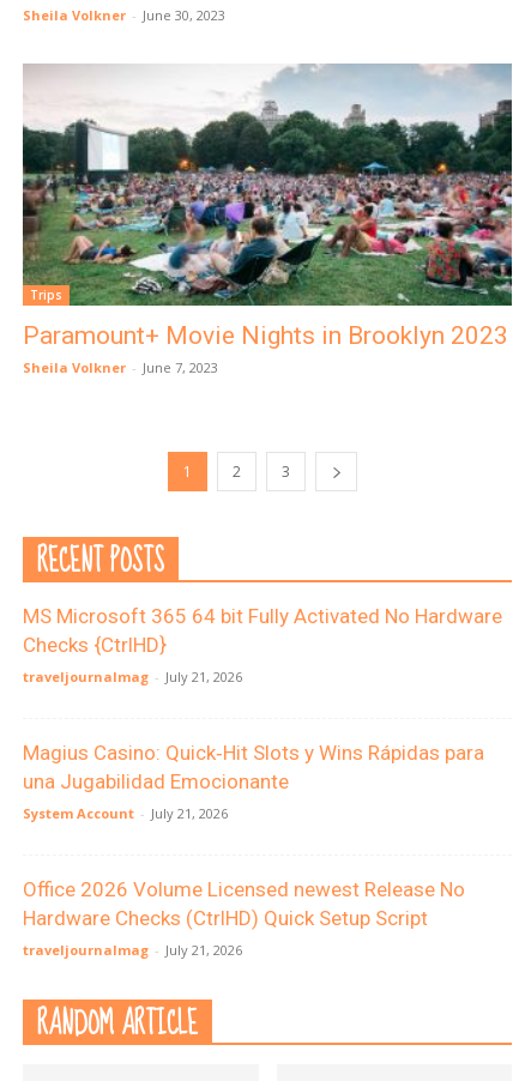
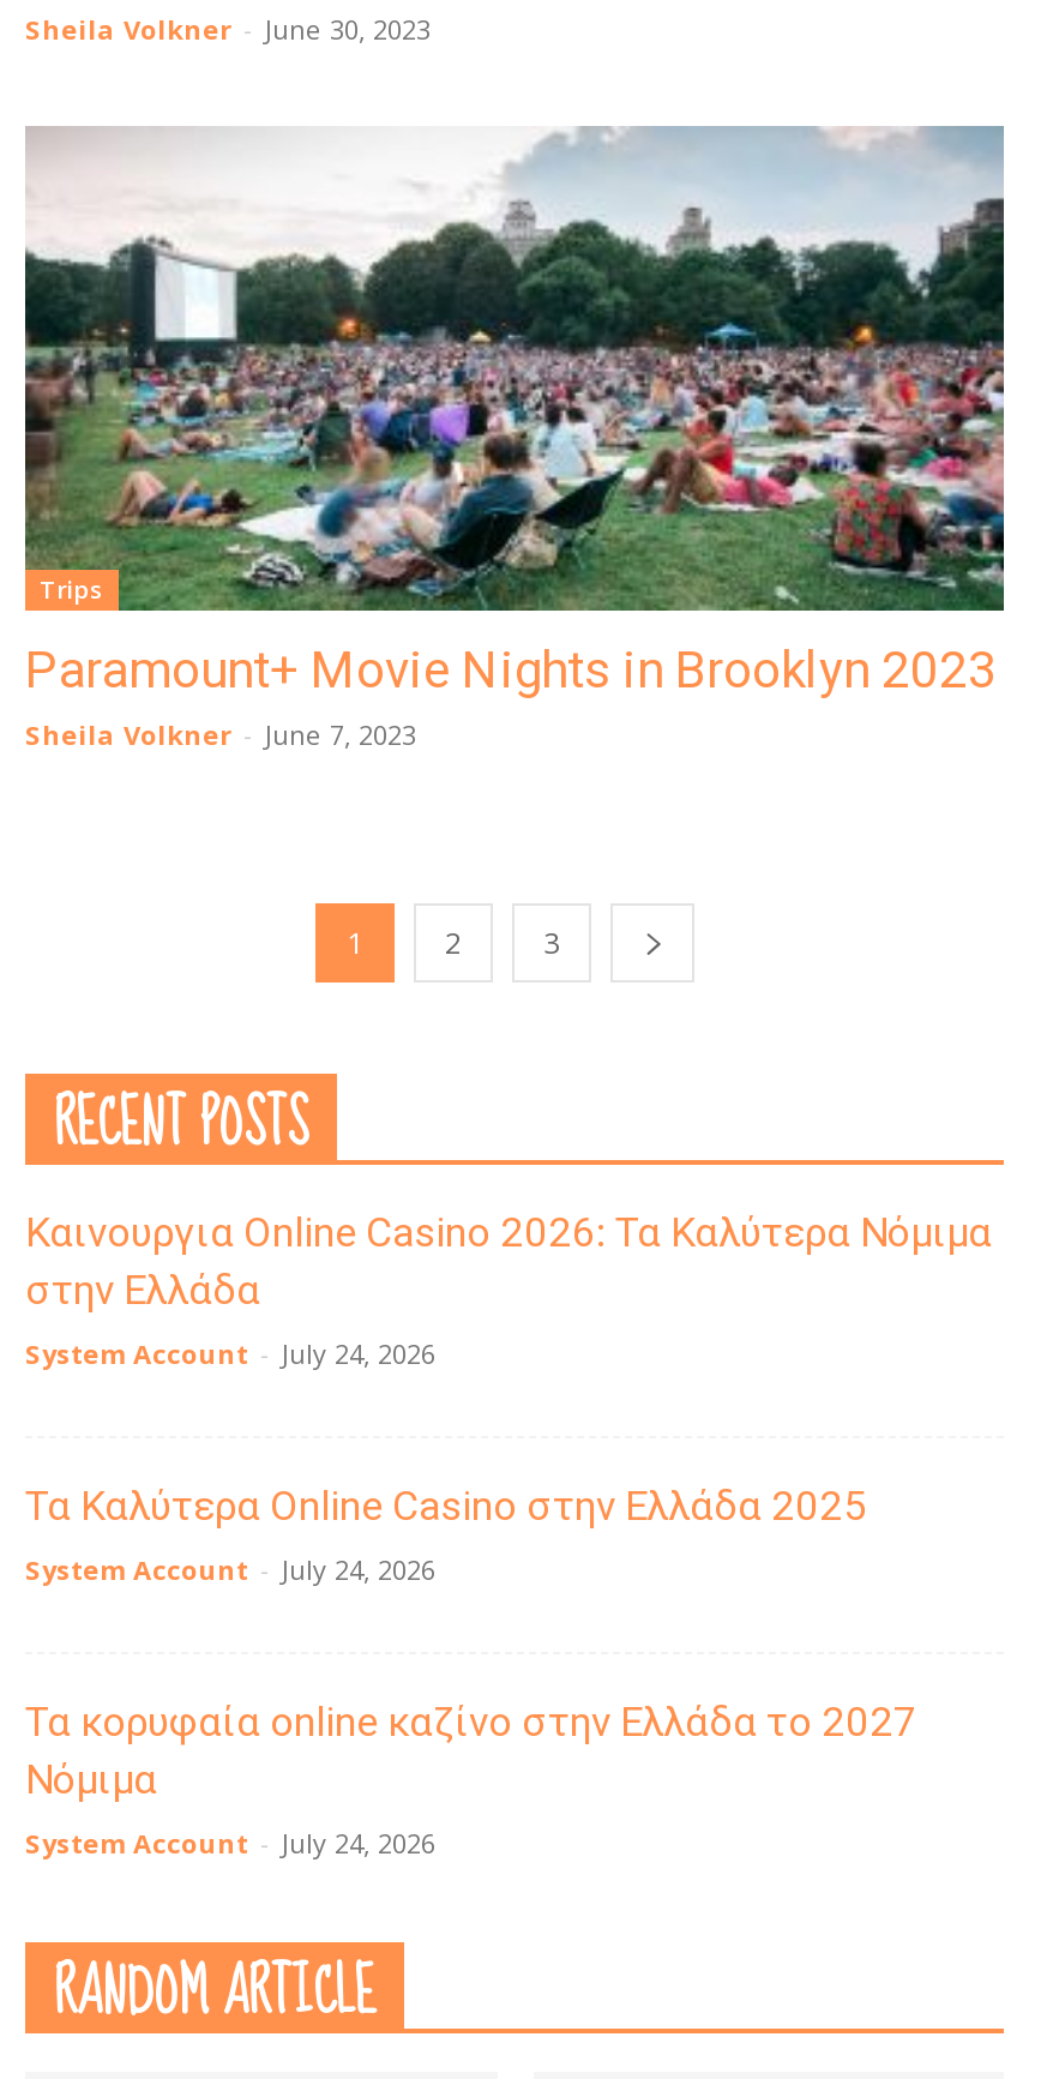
[23,604,502,685] MS Microsoft 365 64 bit Fully Activated No Hardware | Checks {CtrlHD} | traveljournalmag - July 21, 2026 -> [25,1207,992,1370] Καινουργια Online Casino 2026: Τα Καλύτερα Νόμιμα | στην Ελλάδα | System Account - July 24, 2026
[23,740,484,822] Magius Casino: Quick‑Hit Slots y Wins Rápidas para | una Jugabilidad Emocionante | System Account - July 21, 2026 -> [25,1481,867,1586] Τα Καλύτερα Online Casino στην Ελλάδα 2025 | System Account - July 24, 2026
[23,877,465,958] Office 2026 Volume Licensed newest Release No | Hardware Checks (CtrlHD) Quick Setup Script | traveljournalmag - July 21, 2026 -> [25,1697,917,1860] Τα κορυφαία online καζίνο στην Ελλάδα το 2027 | Νόμιμα | System Account - July 24, 2026

